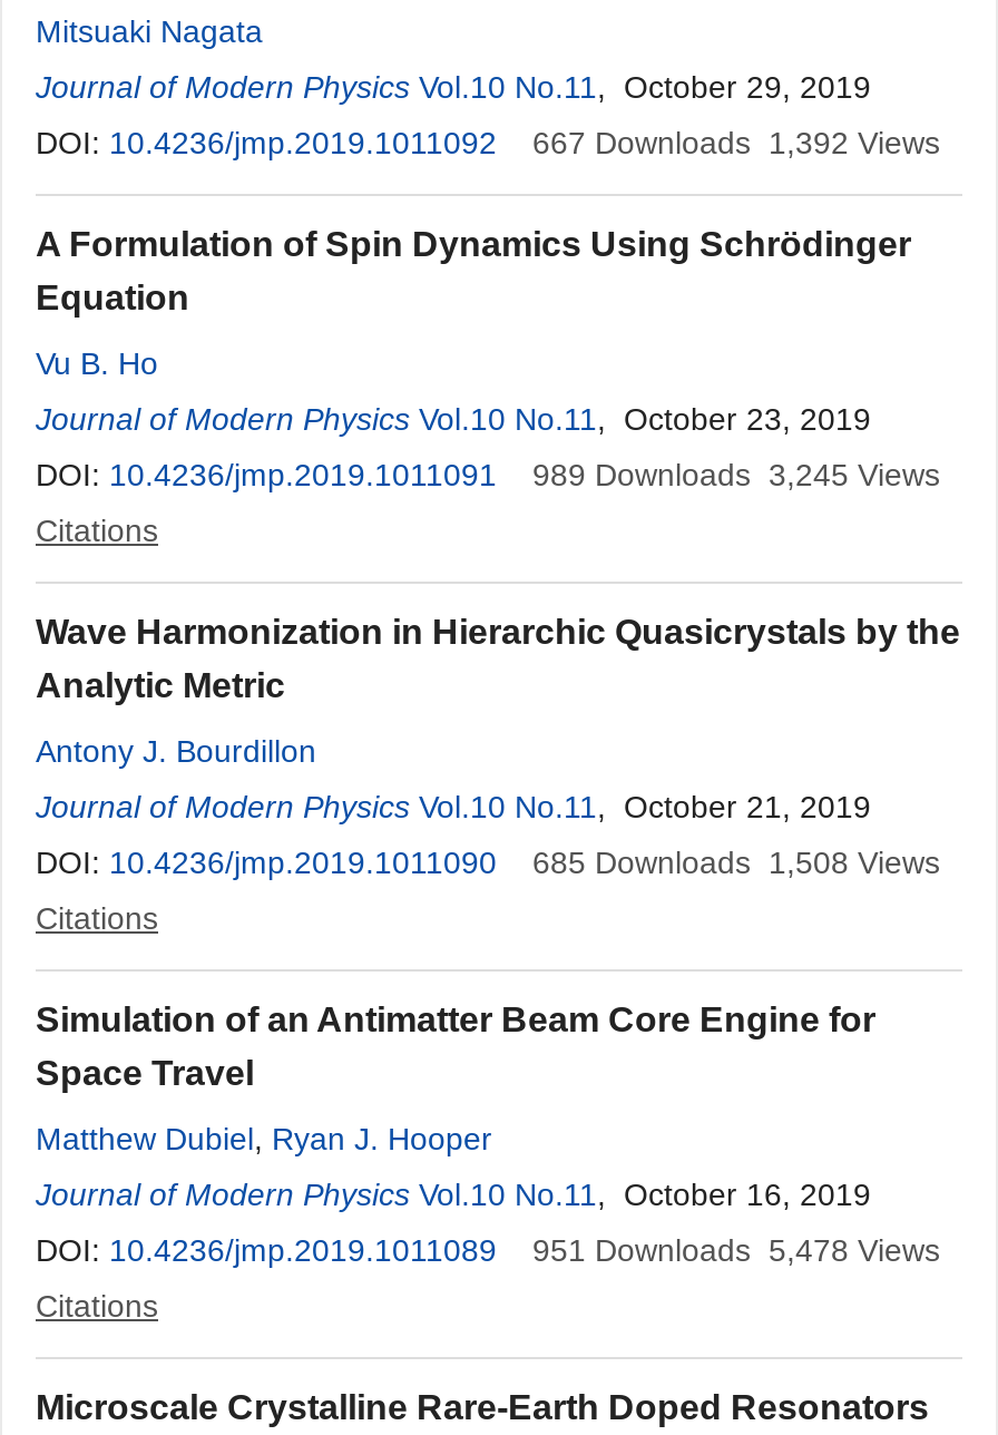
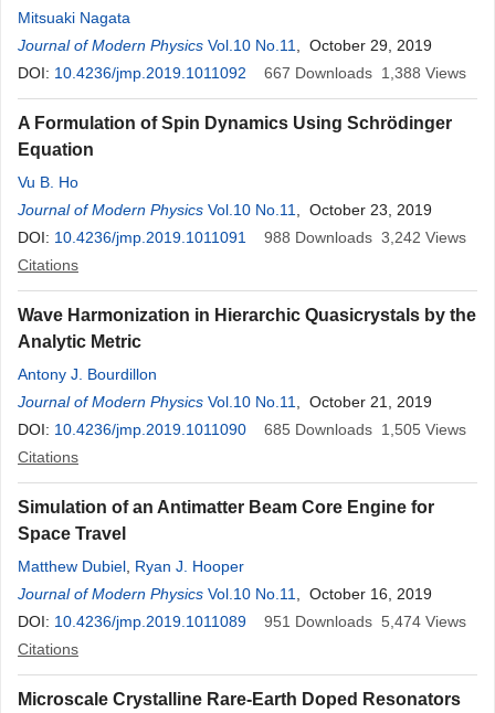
[532,125,940,160] 667 Downloads 1,392 Views -> [264,64,466,82] 667 Downloads 1,388 Views
[532,457,940,492] 989 Downloads 3,245 Views -> [264,228,466,246] 988 Downloads 3,242 Views
[532,845,940,880] 685 Downloads 1,508 Views -> [264,421,466,438] 685 Downloads 1,505 Views
[532,1232,940,1268] 951 Downloads 5,478 Views -> [264,613,466,630] 951 Downloads 5,474 Views

